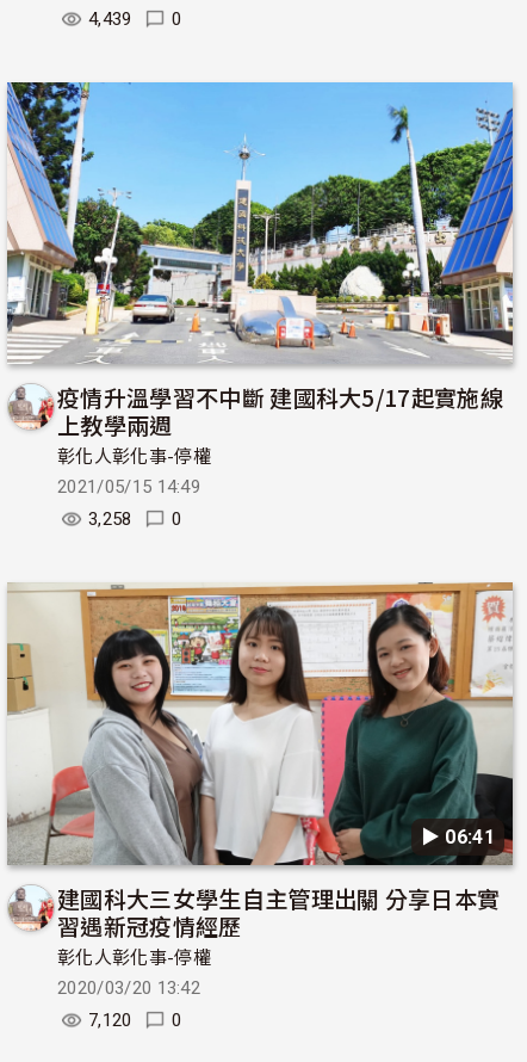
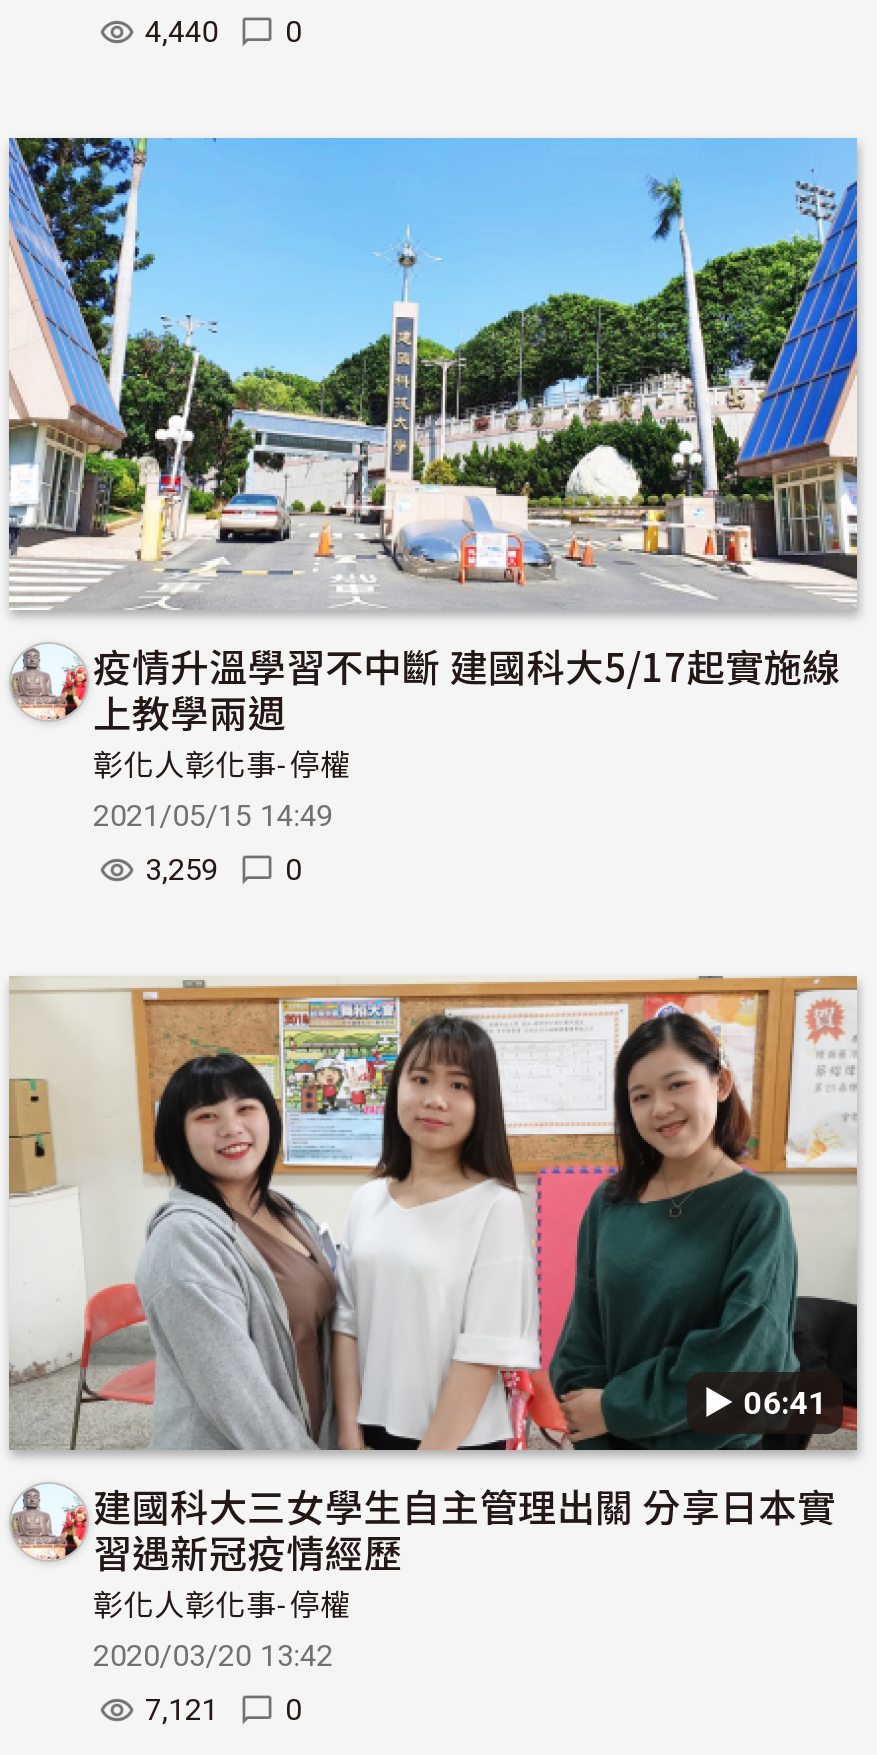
[88,8,182,29] 4,439 0 -> [145,13,302,49] 4,440 0
[88,509,182,530] 3,258 0 -> [145,852,302,888] 3,259 0
[88,1009,182,1031] 7,120 0 -> [145,1692,302,1728] 7,121 0

